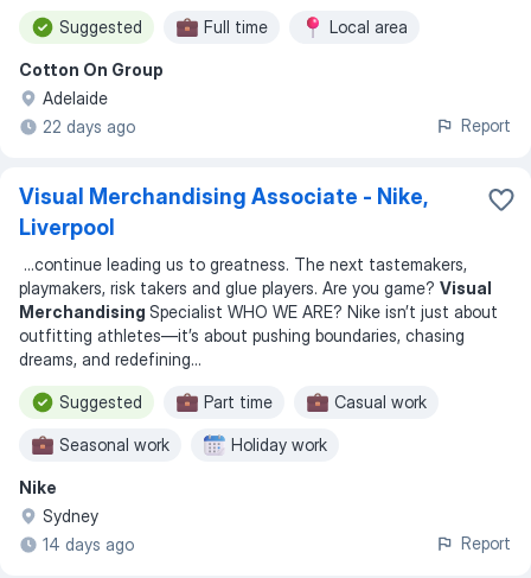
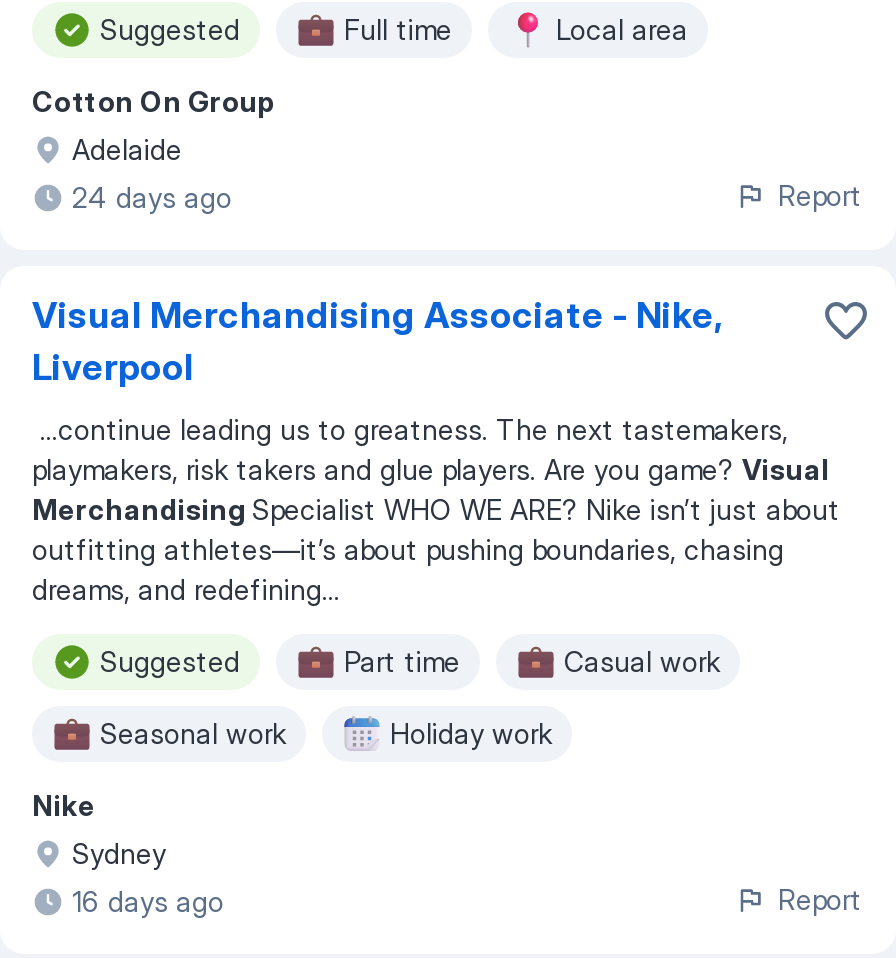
[43,116,135,136] 22 days ago -> [72,180,232,214] 24 days ago
[43,534,134,554] 14 days ago -> [72,884,224,918] 16 days ago

